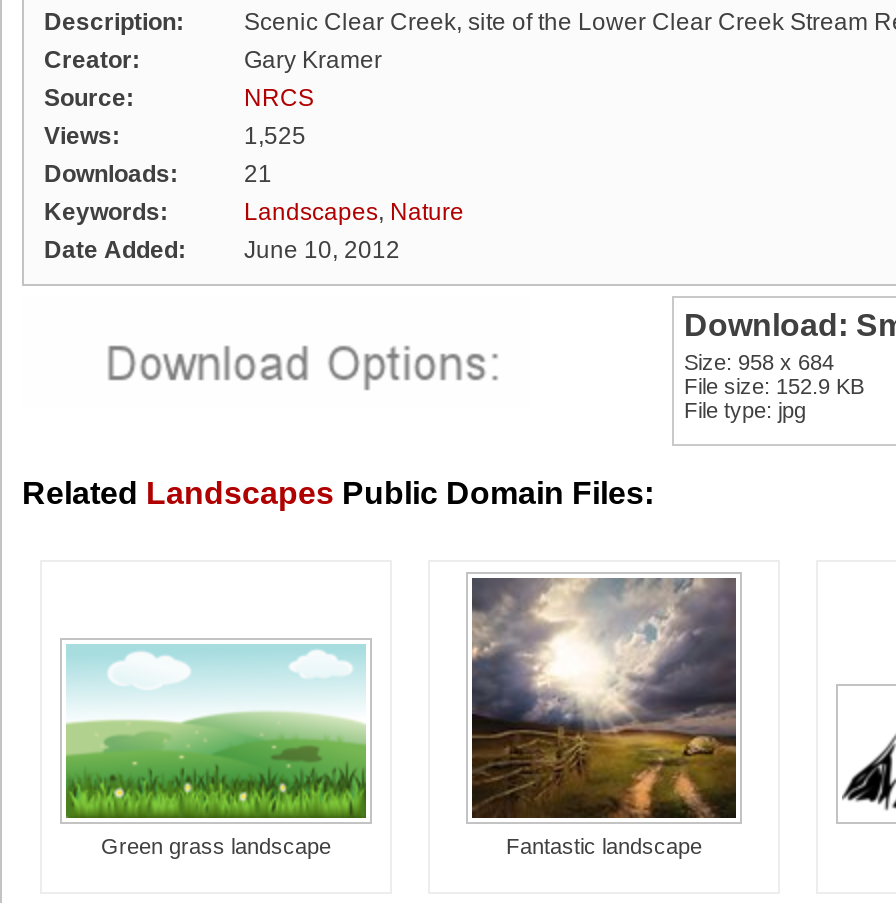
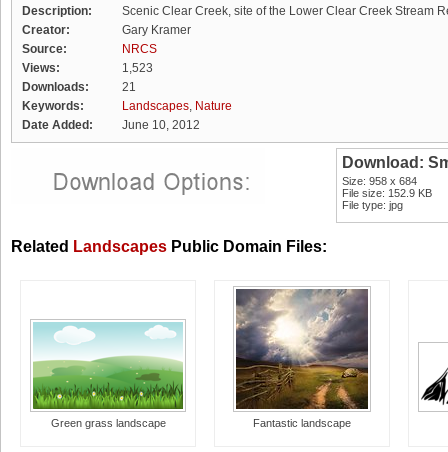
[244,122,306,150] 1,525 -> [122,61,153,75] 1,523

